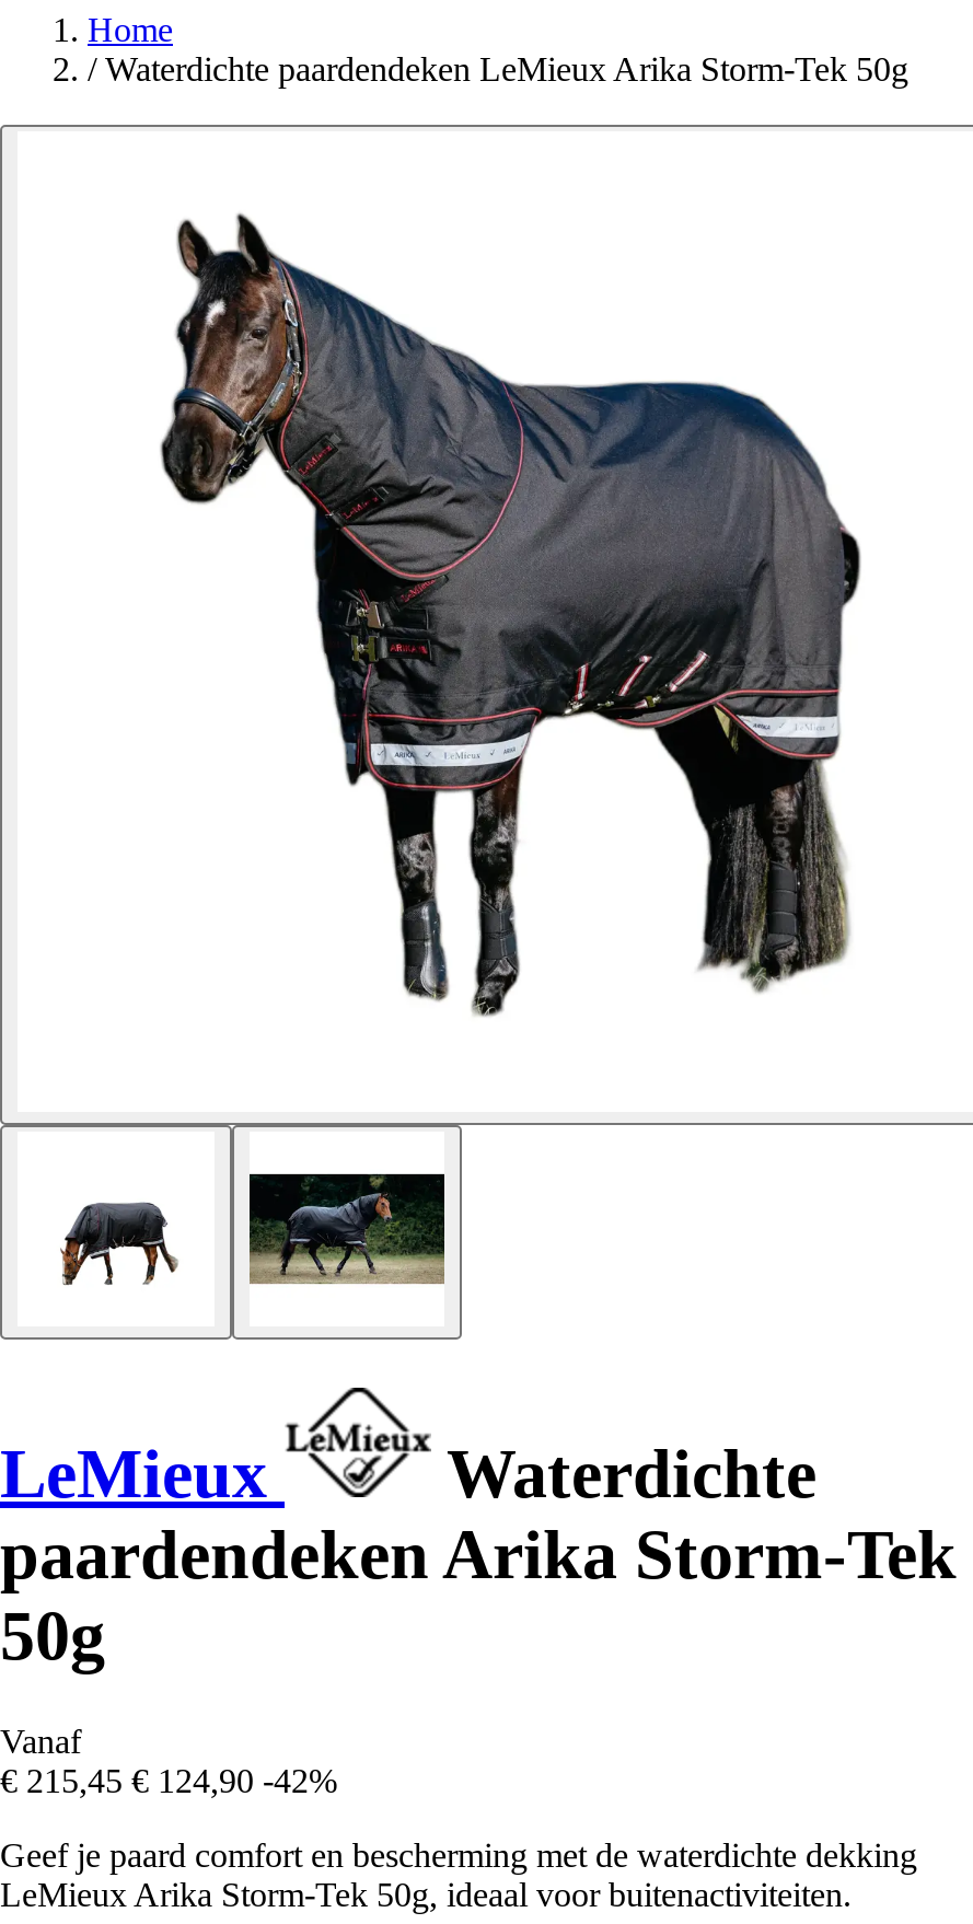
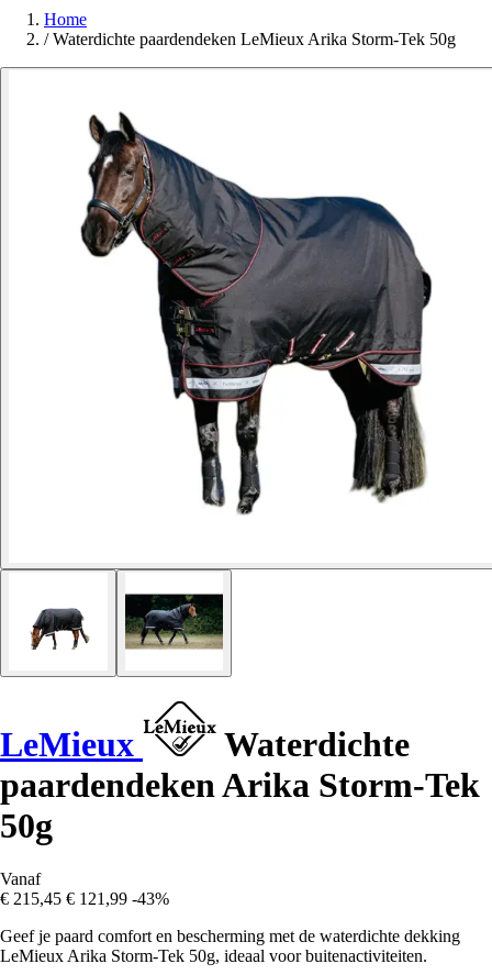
[0,1762,337,1799] € 215,45 € 124,90 -42% -> [0,889,169,908] € 215,45 € 121,99 -43%

